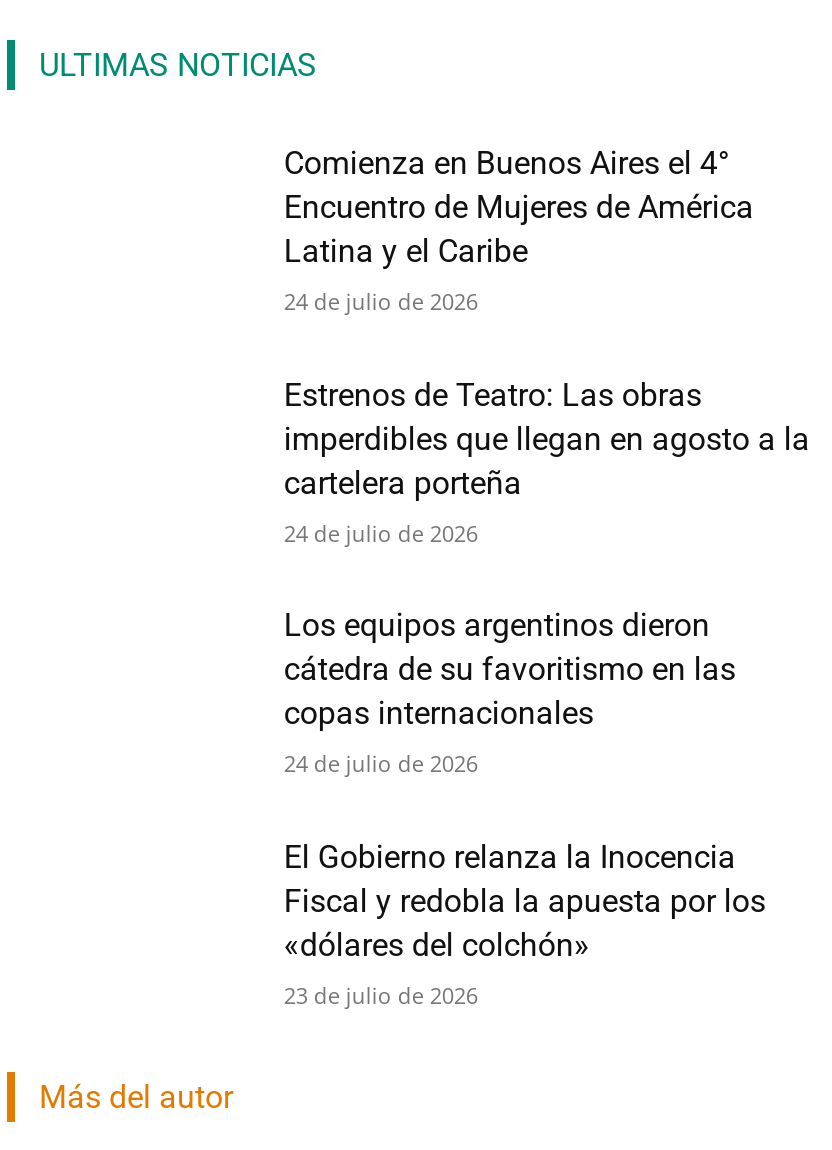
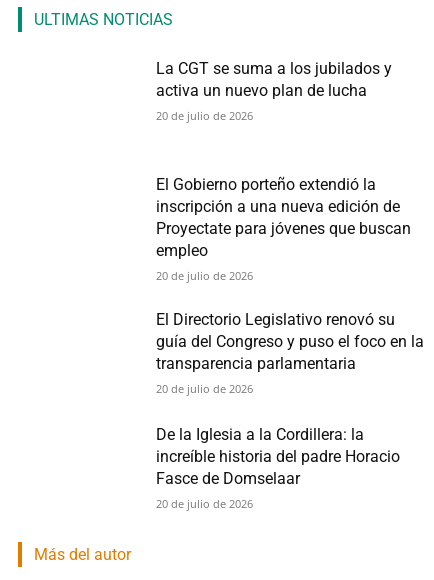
[284,144,754,316] Comienza en Buenos Aires el 4° | Encuentro de Mujeres de América | Latina y el Caribe | 24 de julio de 2026 -> [156,59,392,123] La CGT se suma a los jubilados y | activa un nuevo plan de lucha | 20 de julio de 2026
[284,375,810,547] Estrenos de Teatro: Las obras | imperdibles que llegan en agosto a la | cartelera porteña | 24 de julio de 2026 -> [156,175,411,283] El Gobierno porteño extendió la | inscripción a una nueva edición de | Proyectate para jóvenes que buscan | empleo | 20 de julio de 2026
[284,607,736,779] Los equipos argentinos dieron | cátedra de su favoritismo en las | copas internacionales | 24 de julio de 2026 -> [156,310,424,396] El Directorio Legislativo renovó su | guía del Congreso y puso el foco en la | transparencia parlamentaria | 20 de julio de 2026
[284,838,766,1010] El Gobierno relanza la Inocencia | Fiscal y redobla la apuesta por los | «dólares del colchón» | 23 de julio de 2026 -> [156,425,400,511] De la Iglesia a la Cordillera: la | increíble historia del padre Horacio | Fasce de Domselaar | 20 de julio de 2026

